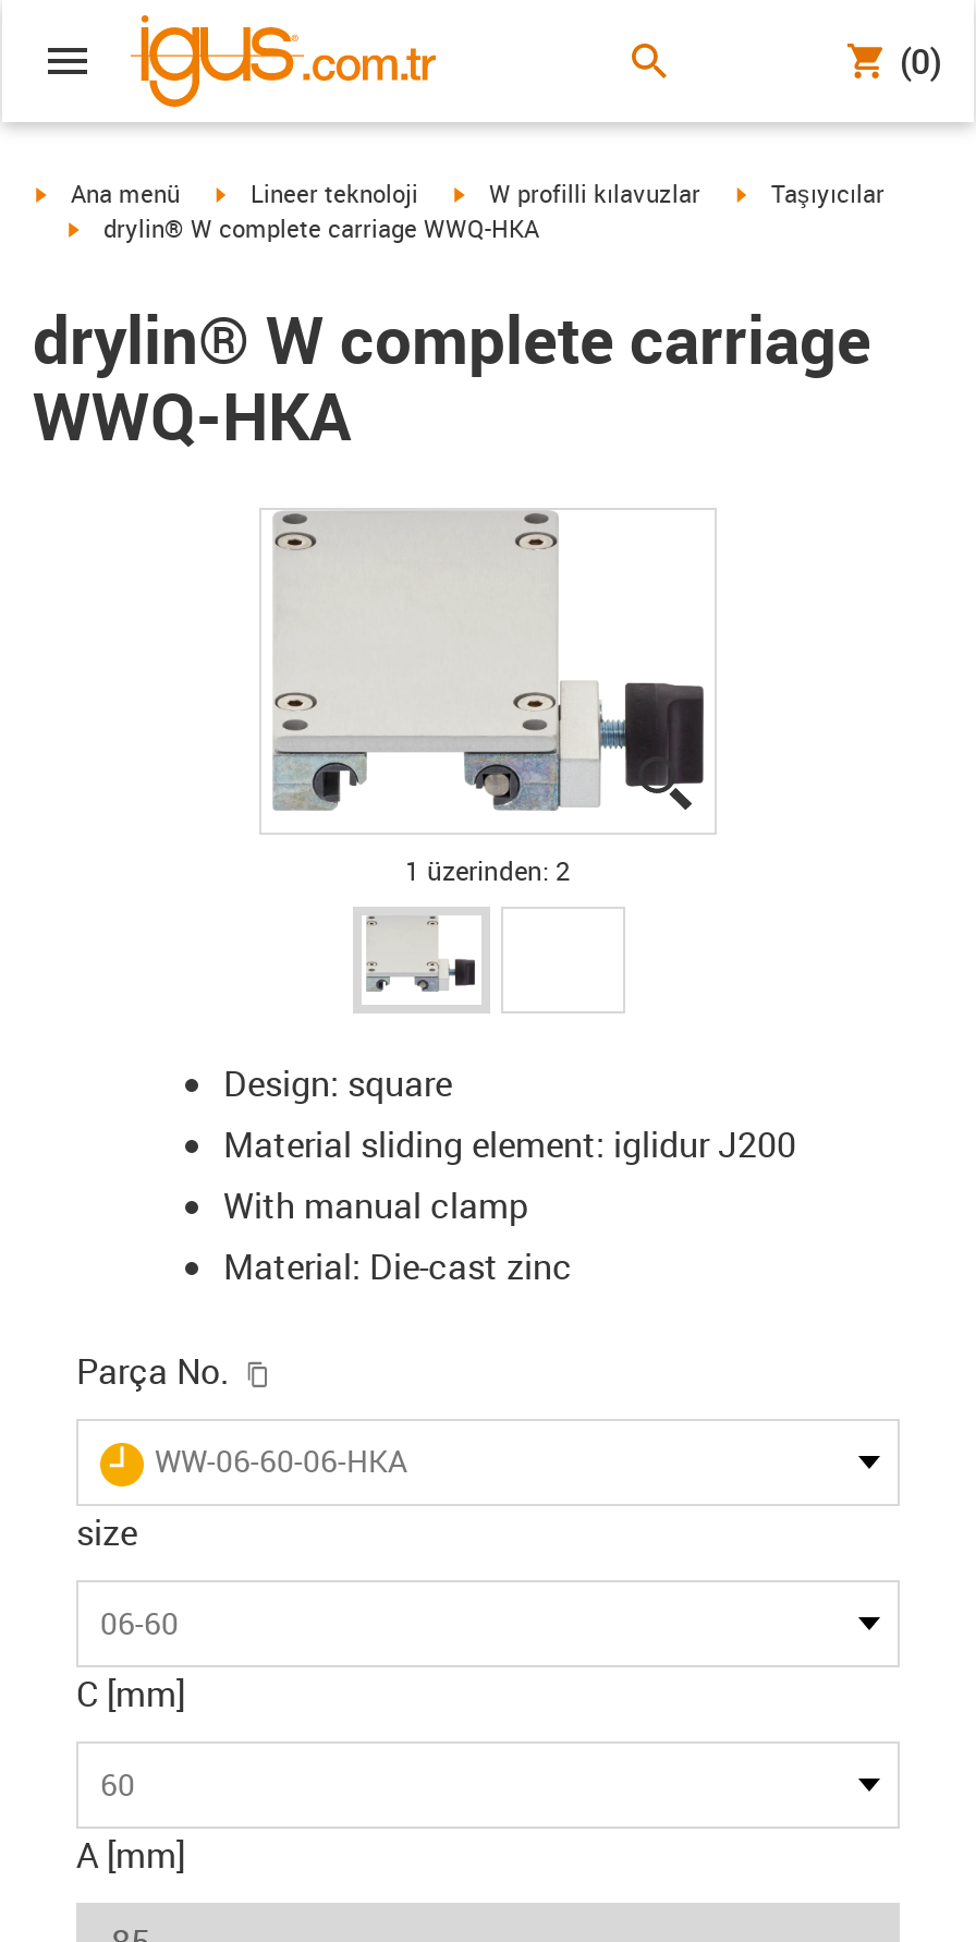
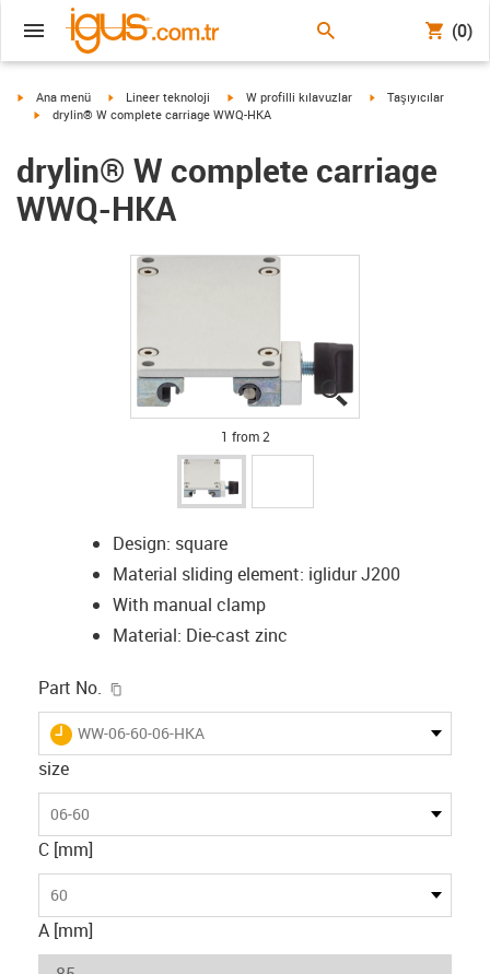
[405,852,571,887] 1 üzerinden: 2 -> [220,427,270,445] 1 from 2
[76,1346,229,1394] Parça No. -> [38,675,102,699] Part No.

